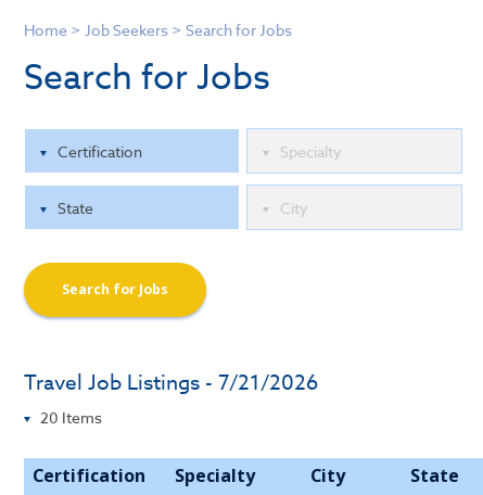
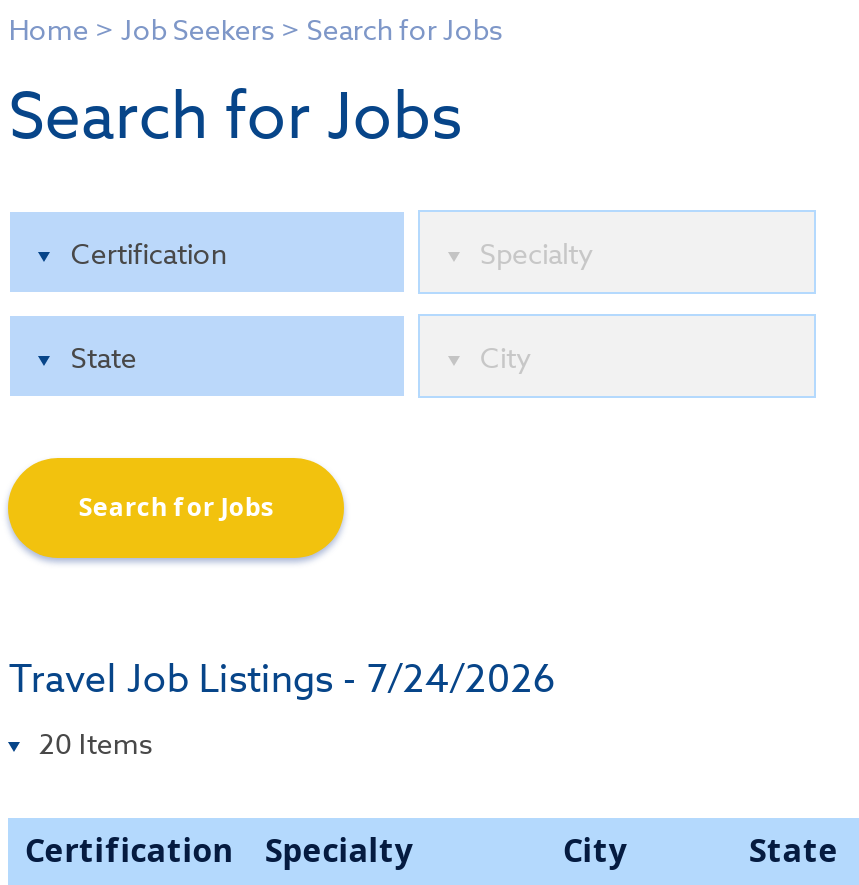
[24,368,318,396] Travel Job Listings - 7/21/2026 -> [9,652,555,704] Travel Job Listings - 7/24/2026

